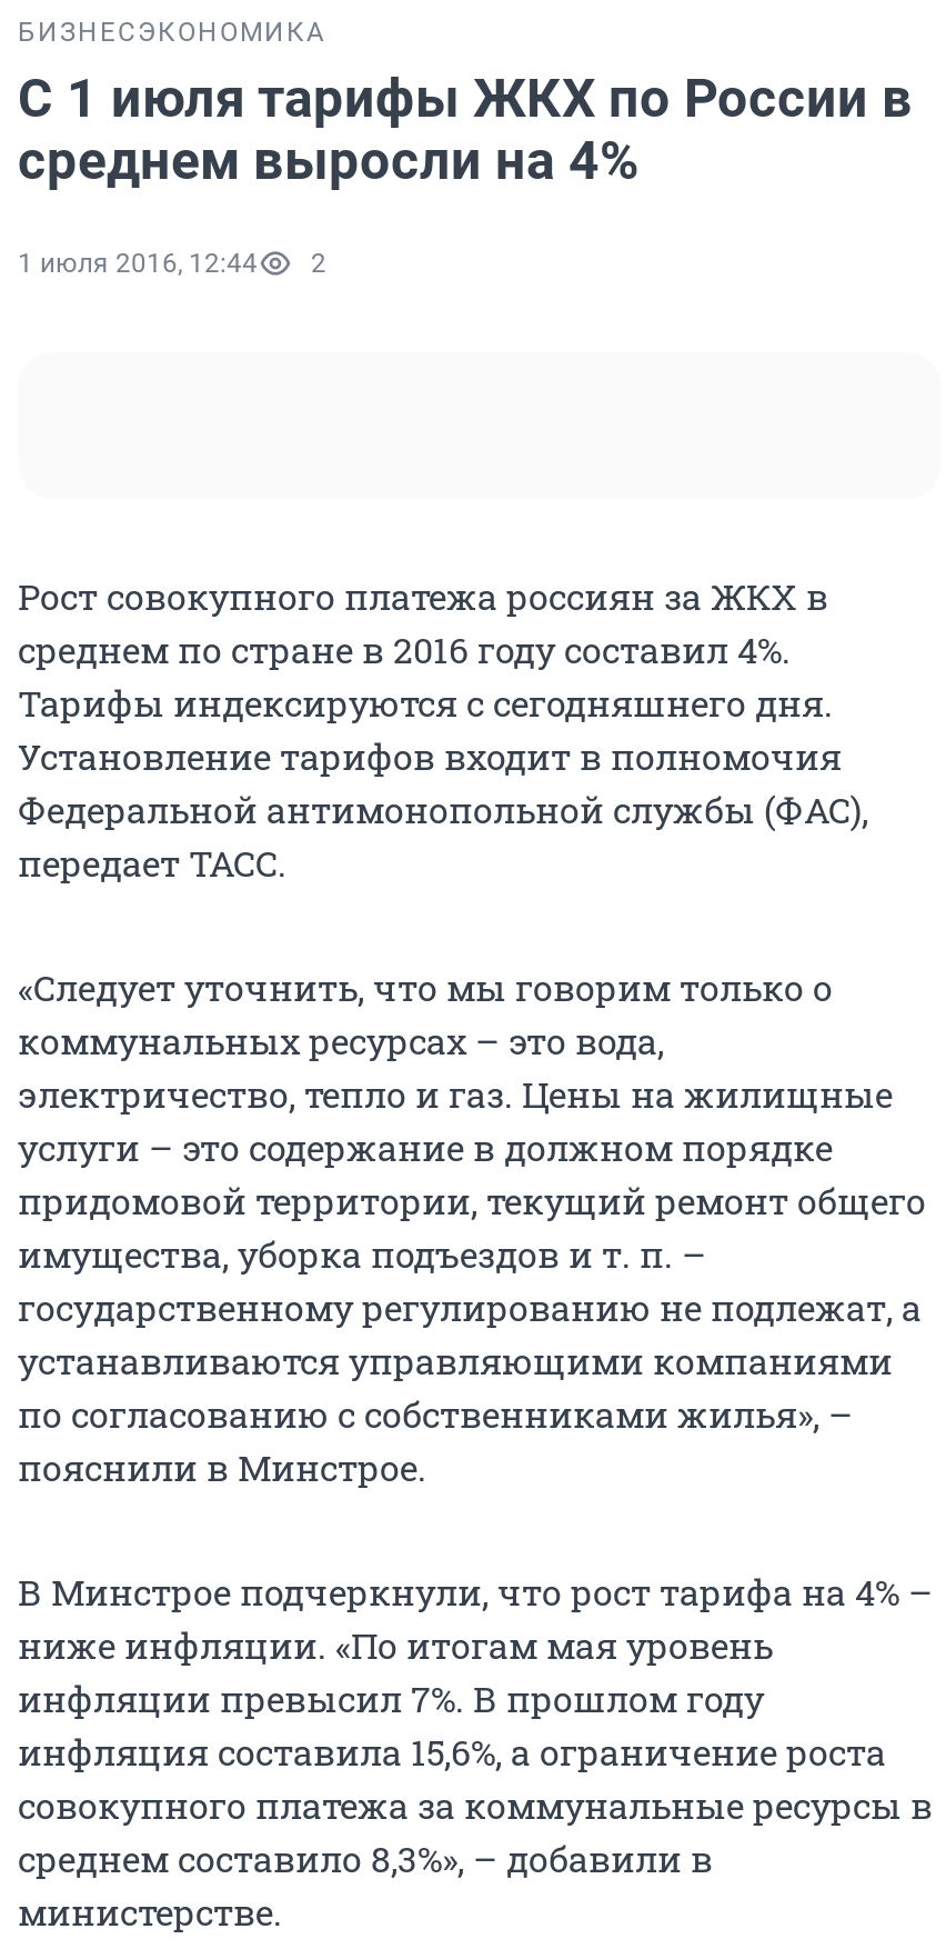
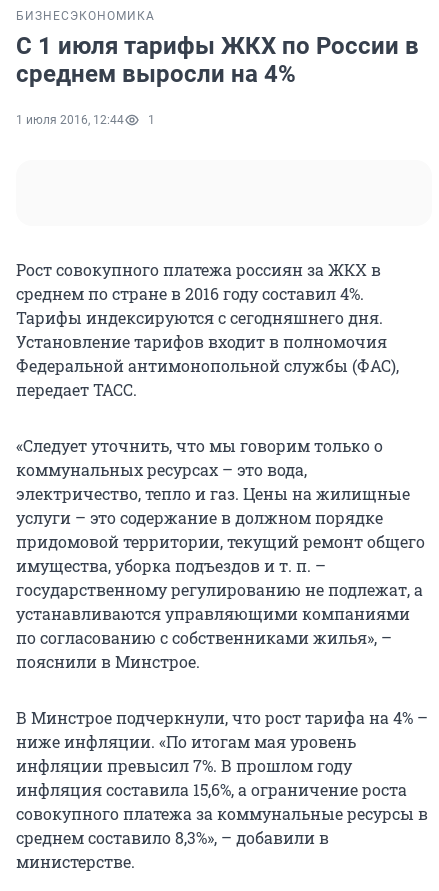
[18,248,326,279] 1 июля 2016, 12:44 2 -> [16,113,155,127] 1 июля 2016, 12:44 1

